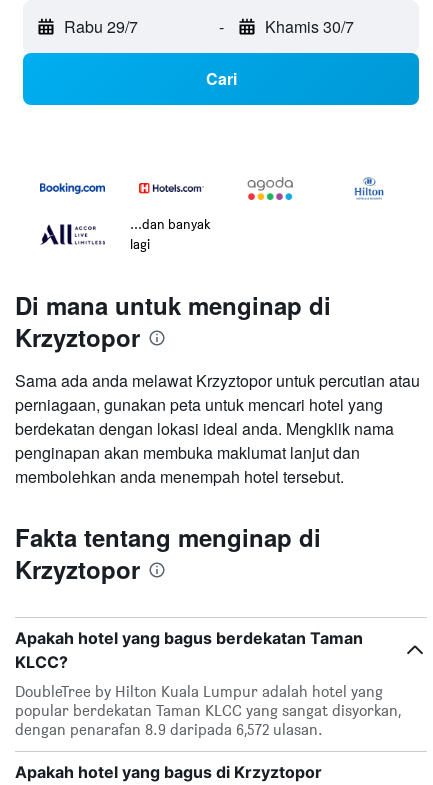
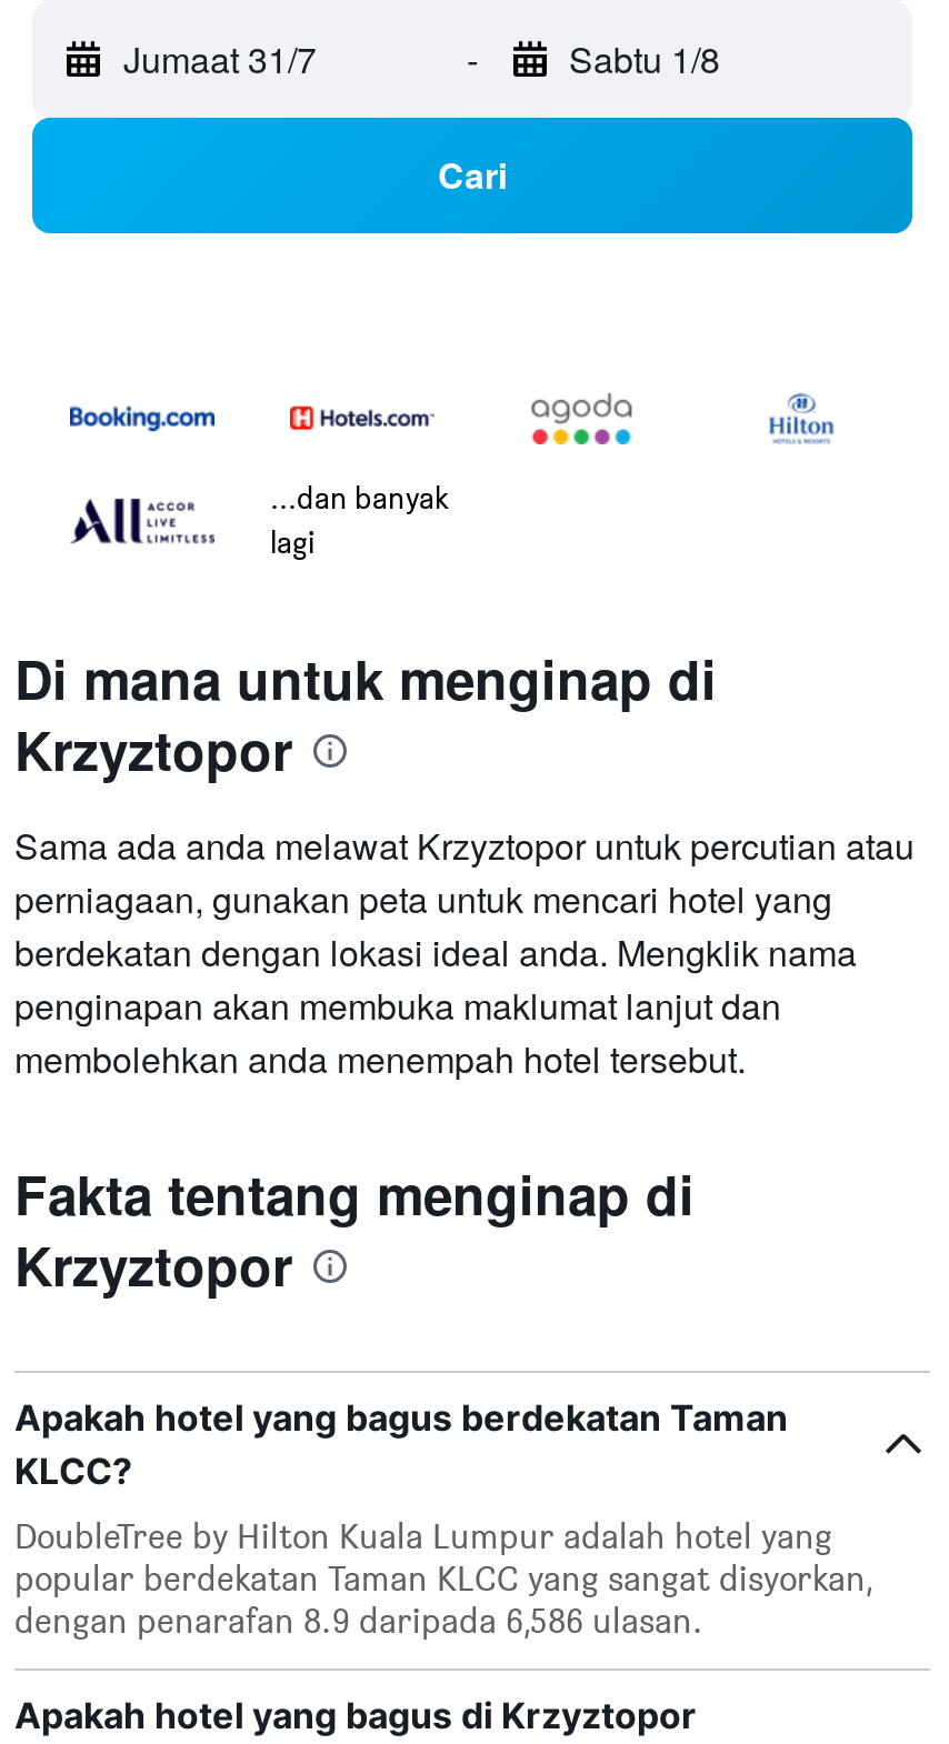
[64,15,138,38] Rabu 29/7 -> [123,34,317,85] Jumaat 31/7
[264,15,353,38] Khamis 30/7 -> [569,34,720,85] Sabtu 1/8
[15,720,323,739] dengan penarafan 8.9 daripada 6,572 ulasan. -> [14,1600,703,1642] dengan penarafan 8.9 daripada 6,586 ulasan.

